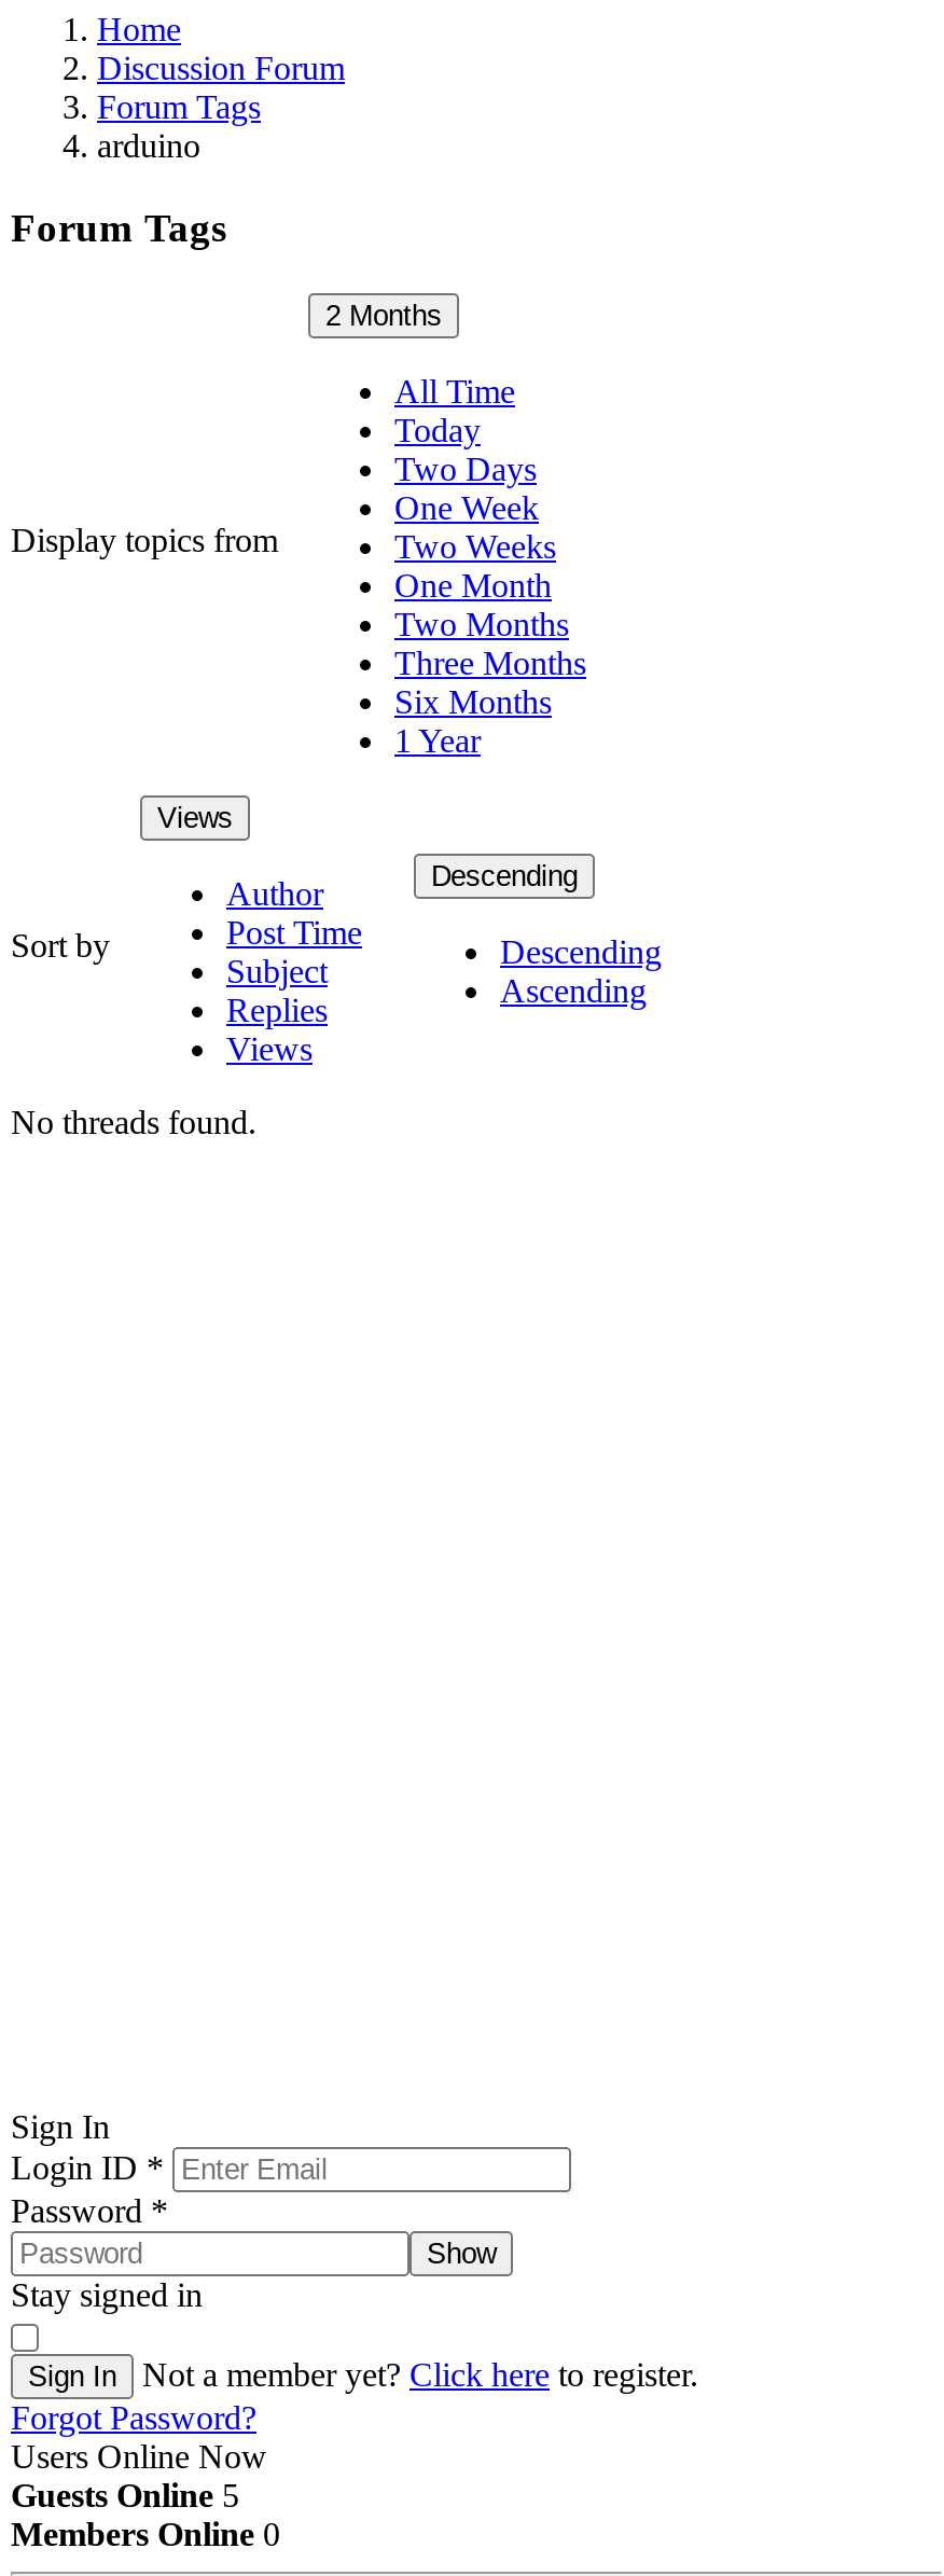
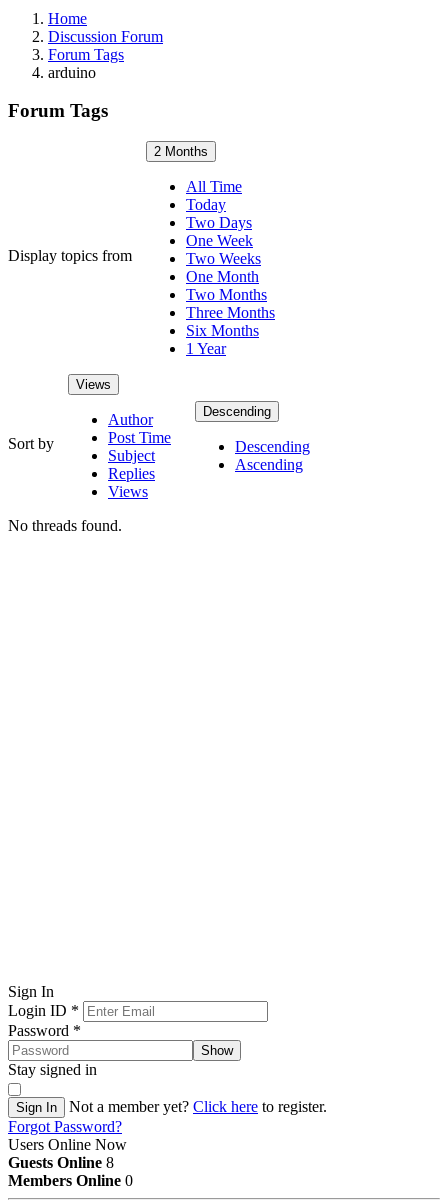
[11,2477,239,2514] Guests Online 5 -> [8,1154,114,1171] Guests Online 8

